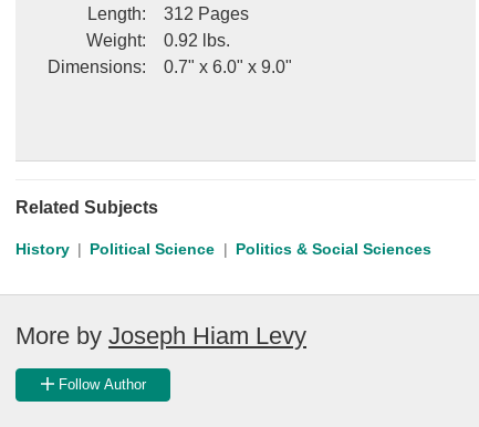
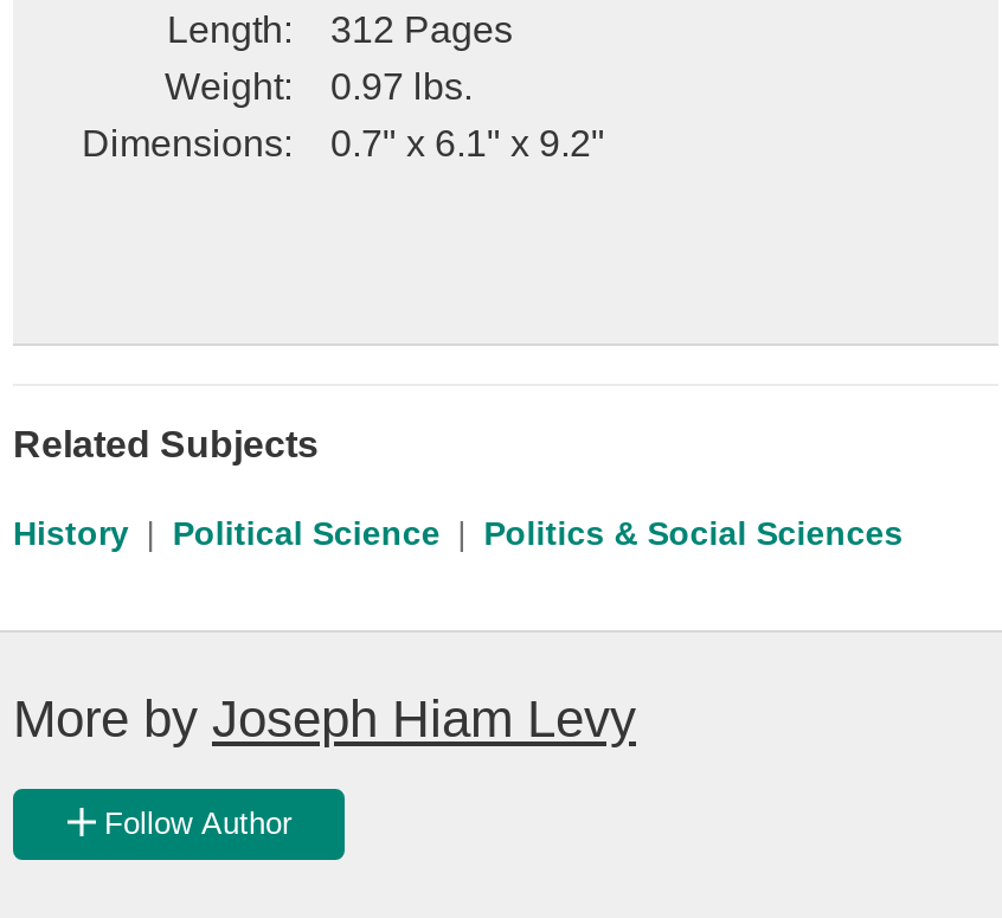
[86,31,230,50] Weight: 0.92 lbs. -> [165,66,473,107] Weight: 0.97 lbs.
[48,58,292,76] Dimensions: 0.7" x 6.0" x 9.0" -> [82,123,605,163] Dimensions: 0.7" x 6.1" x 9.2"

